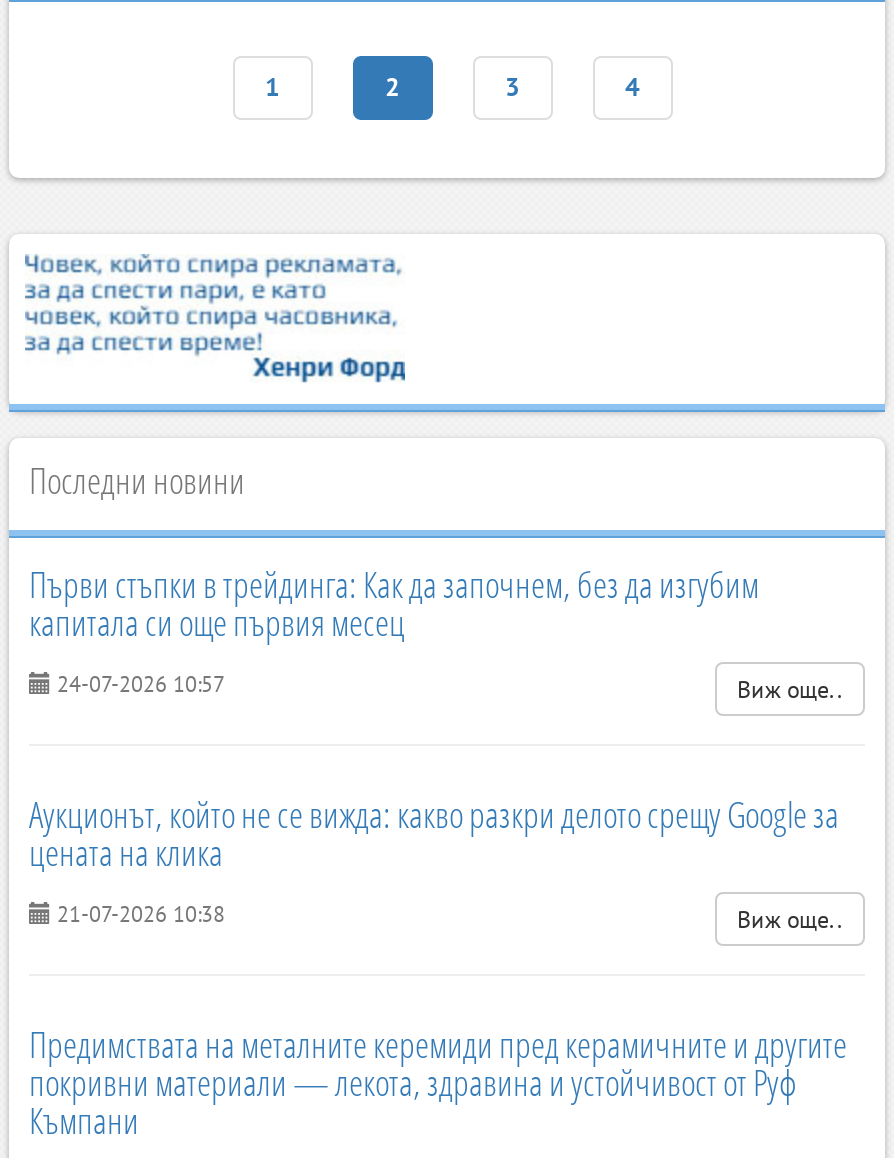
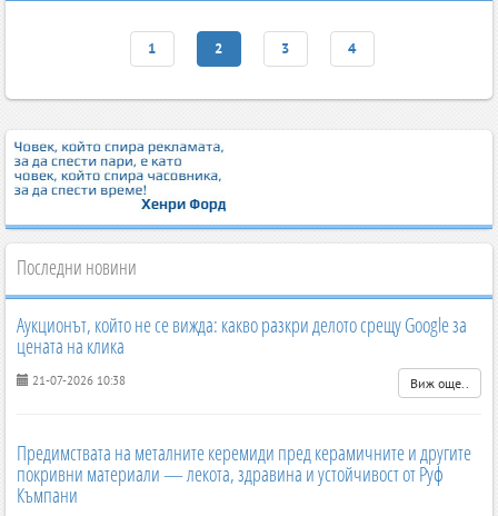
[29,561,843,705] Първи стъпки в трейдинга: Как да започнем, без да изгубим | капитала си още първия месец | 24-07-2026 10:57 | Виж още.. -> none

